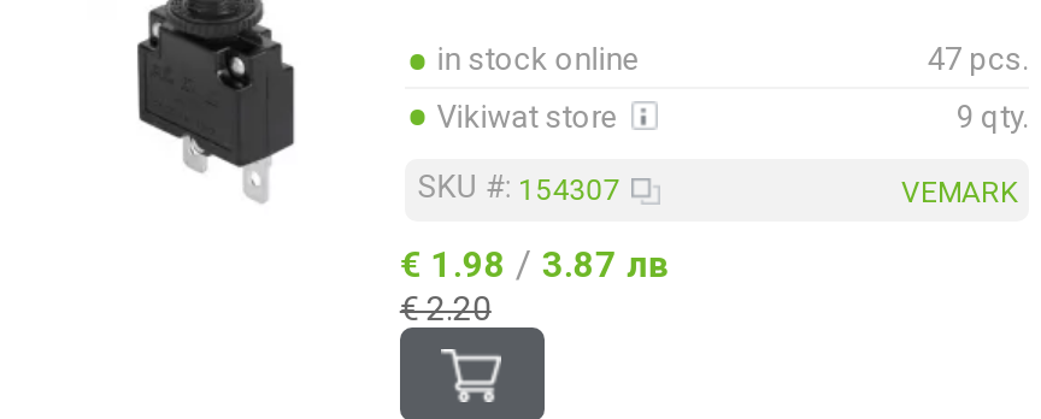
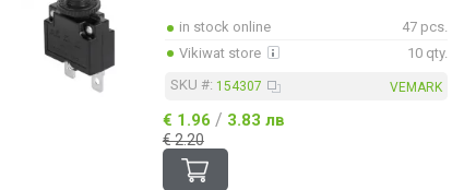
[957,100,1029,136] 9 qty. -> [407,45,448,62] 10 qty.
[400,241,670,287] € 1.98 / 3.87 лв -> [163,109,285,130] € 1.96 / 3.83 лв

